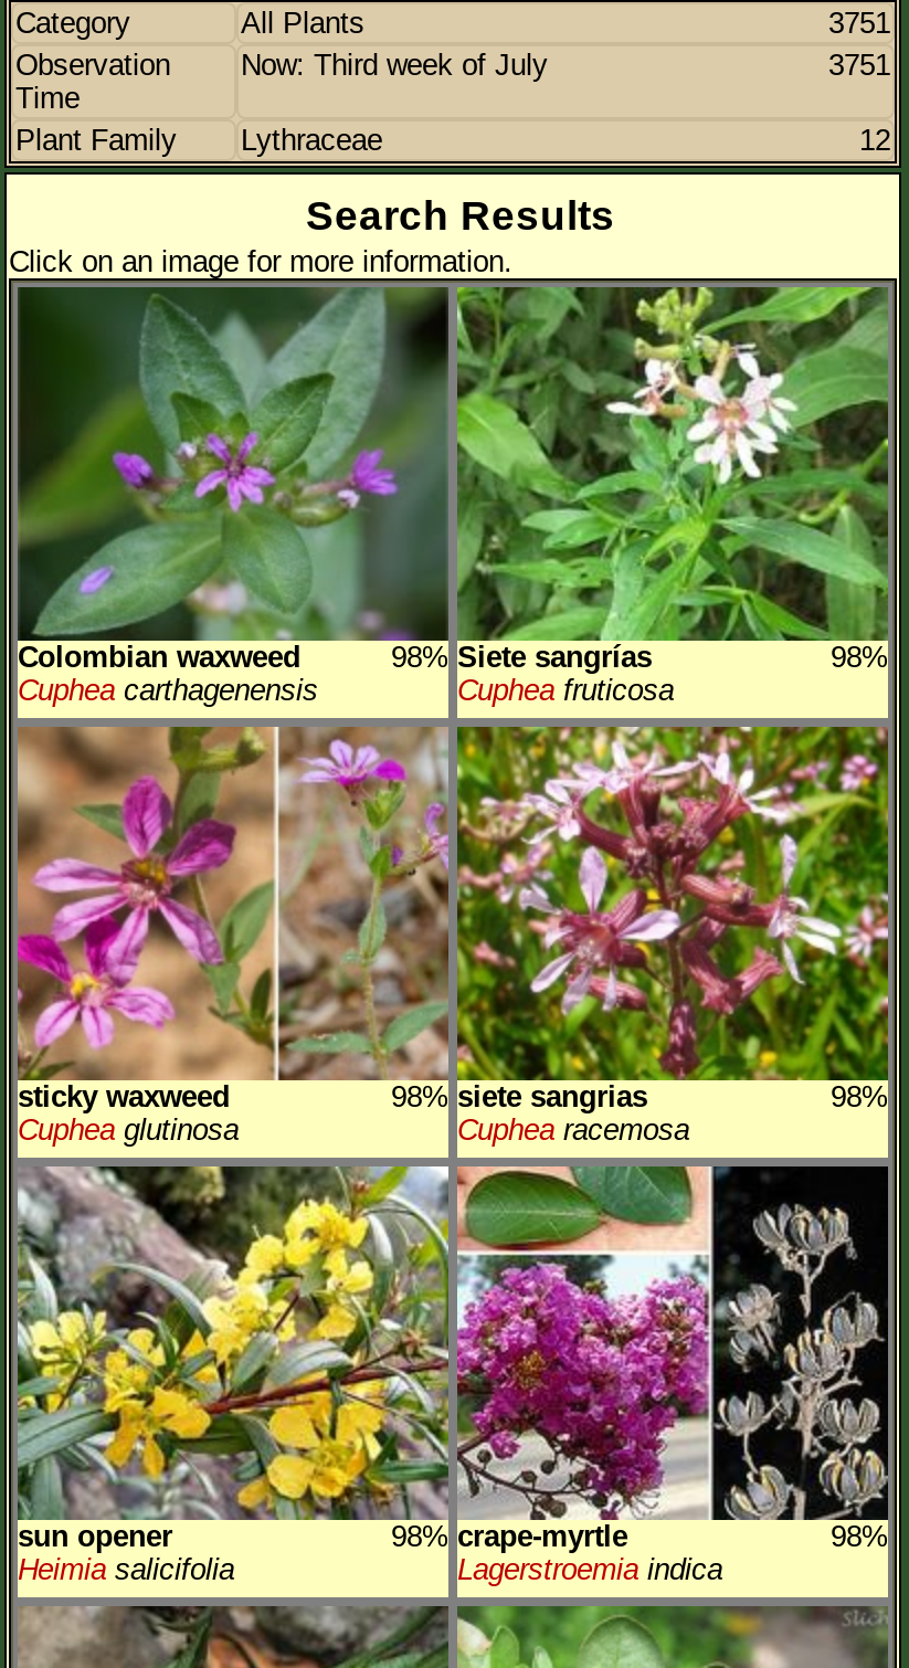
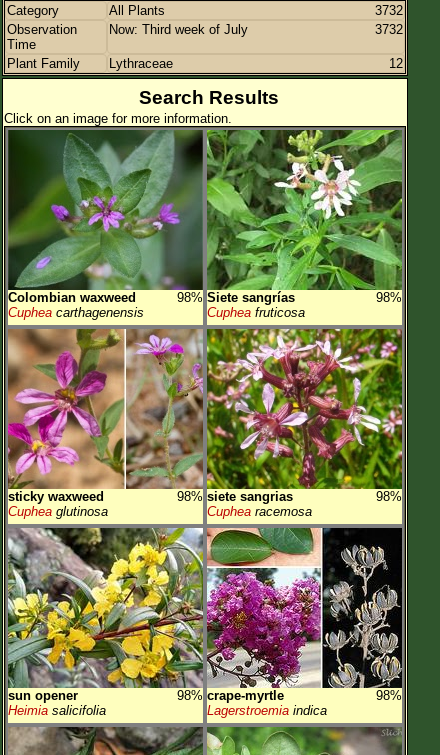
[828,7,890,40] 3751 -> [375,3,403,18] 3732
[828,49,890,82] 3751 -> [375,22,403,37] 3732

